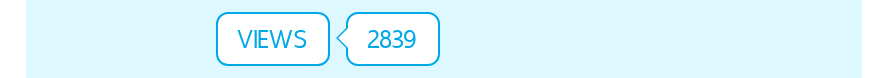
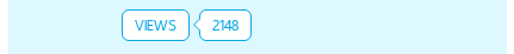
[237,15,417,59] VIEWS 2839 -> [134,11,238,37] VIEWS 2148

